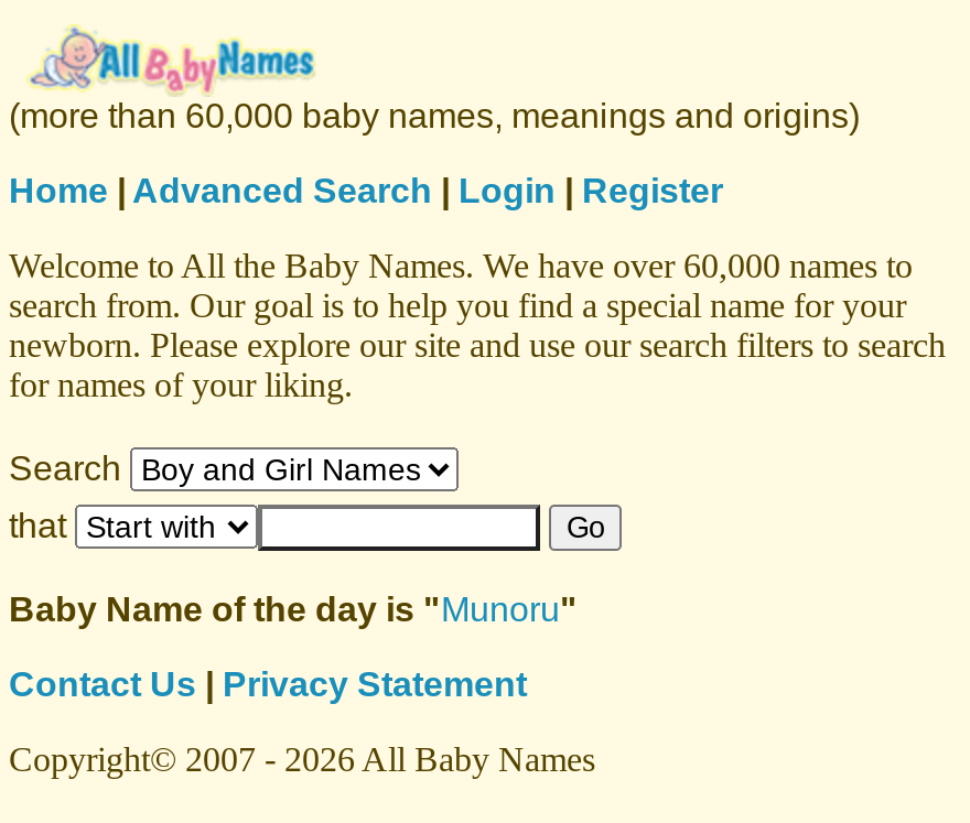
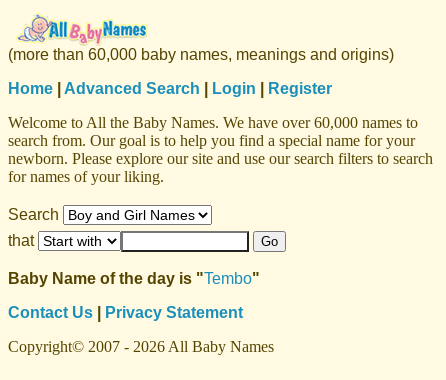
[9,591,578,628] Baby Name of the day is " Munoru" -> [8,270,260,287] Baby Name of the day is " Tembo"

